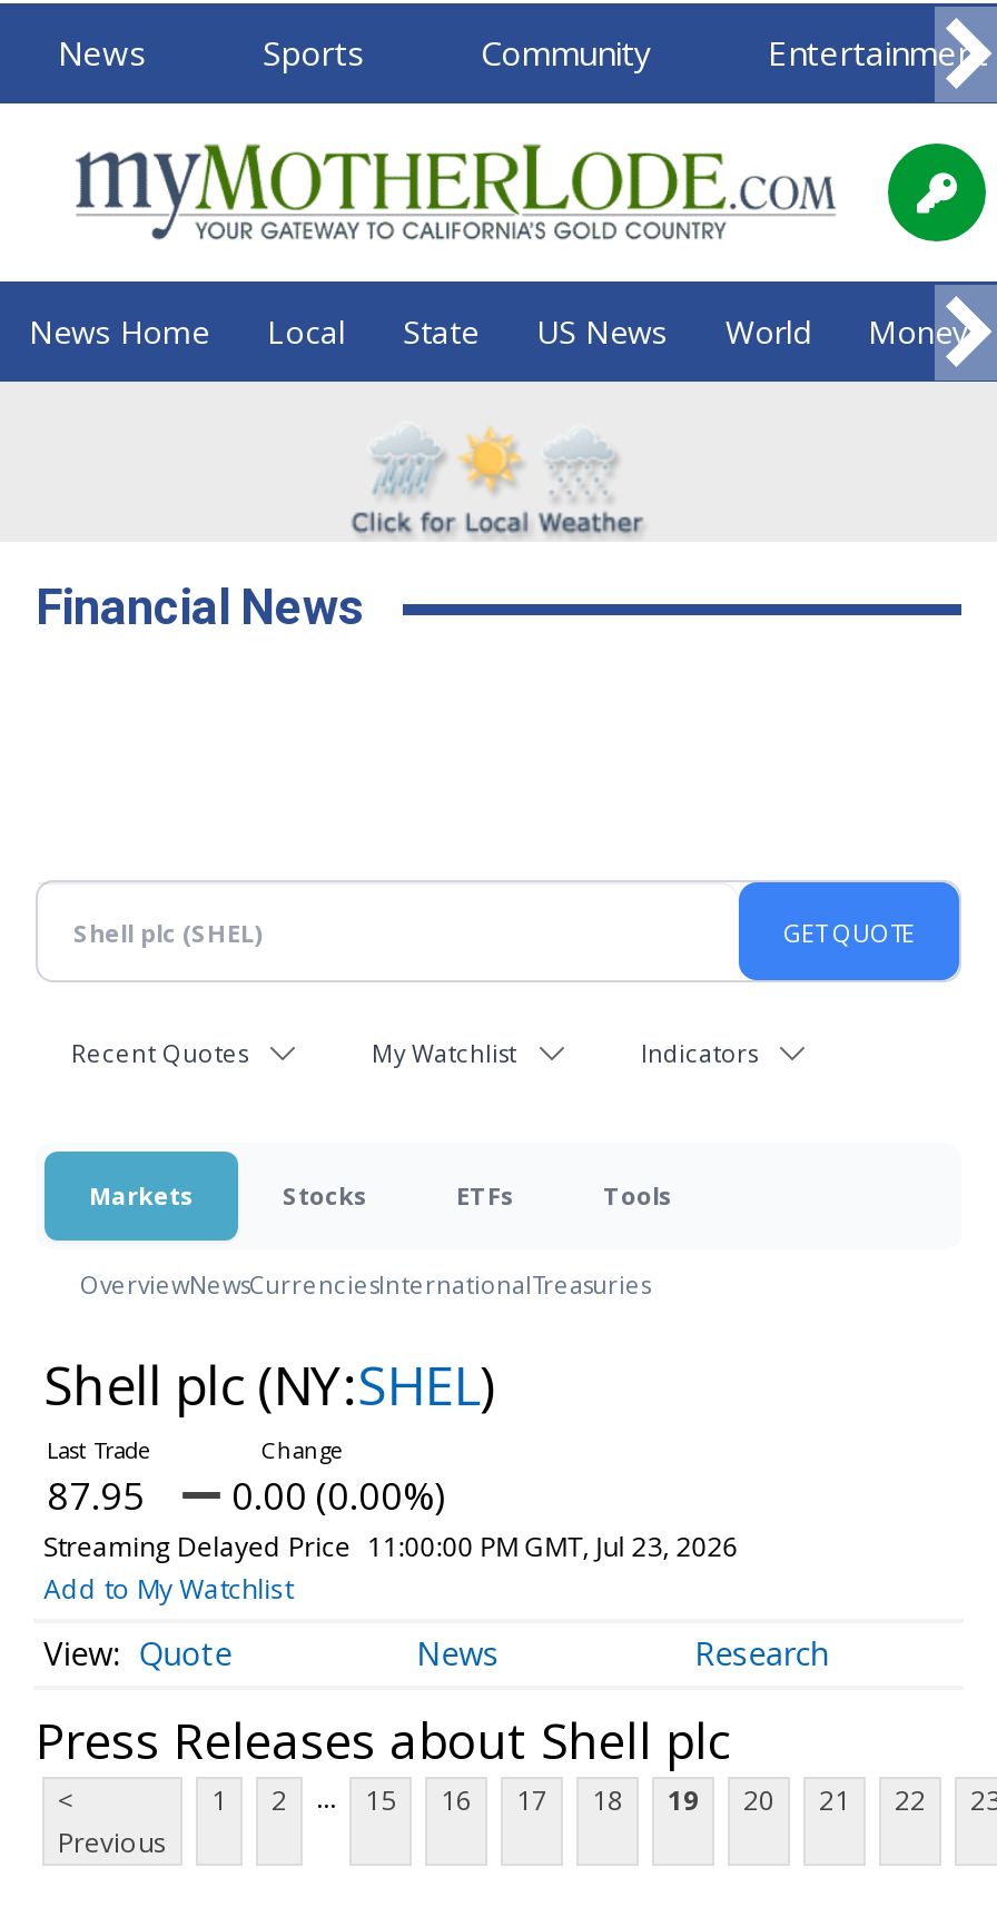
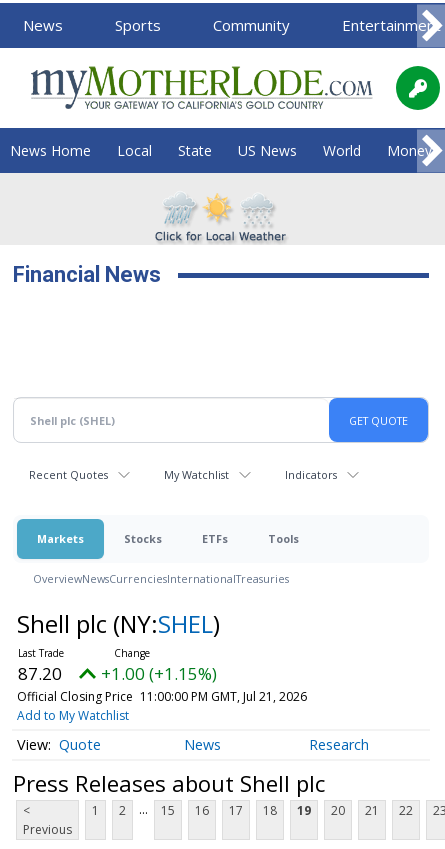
[47,1470,145,1521] 87.95 -> [18,662,62,685] 87.20
[231,1470,445,1521] 0.00 (0.00%) -> [101,662,217,685] +1.00 (+1.15%)
[44,1528,738,1565] Streaming Delayed Price 11:00:00 PM GMT, Jul 23, 2026 -> [17,688,307,705] Official Closing Price 11:00:00 PM GMT, Jul 21, 2026

